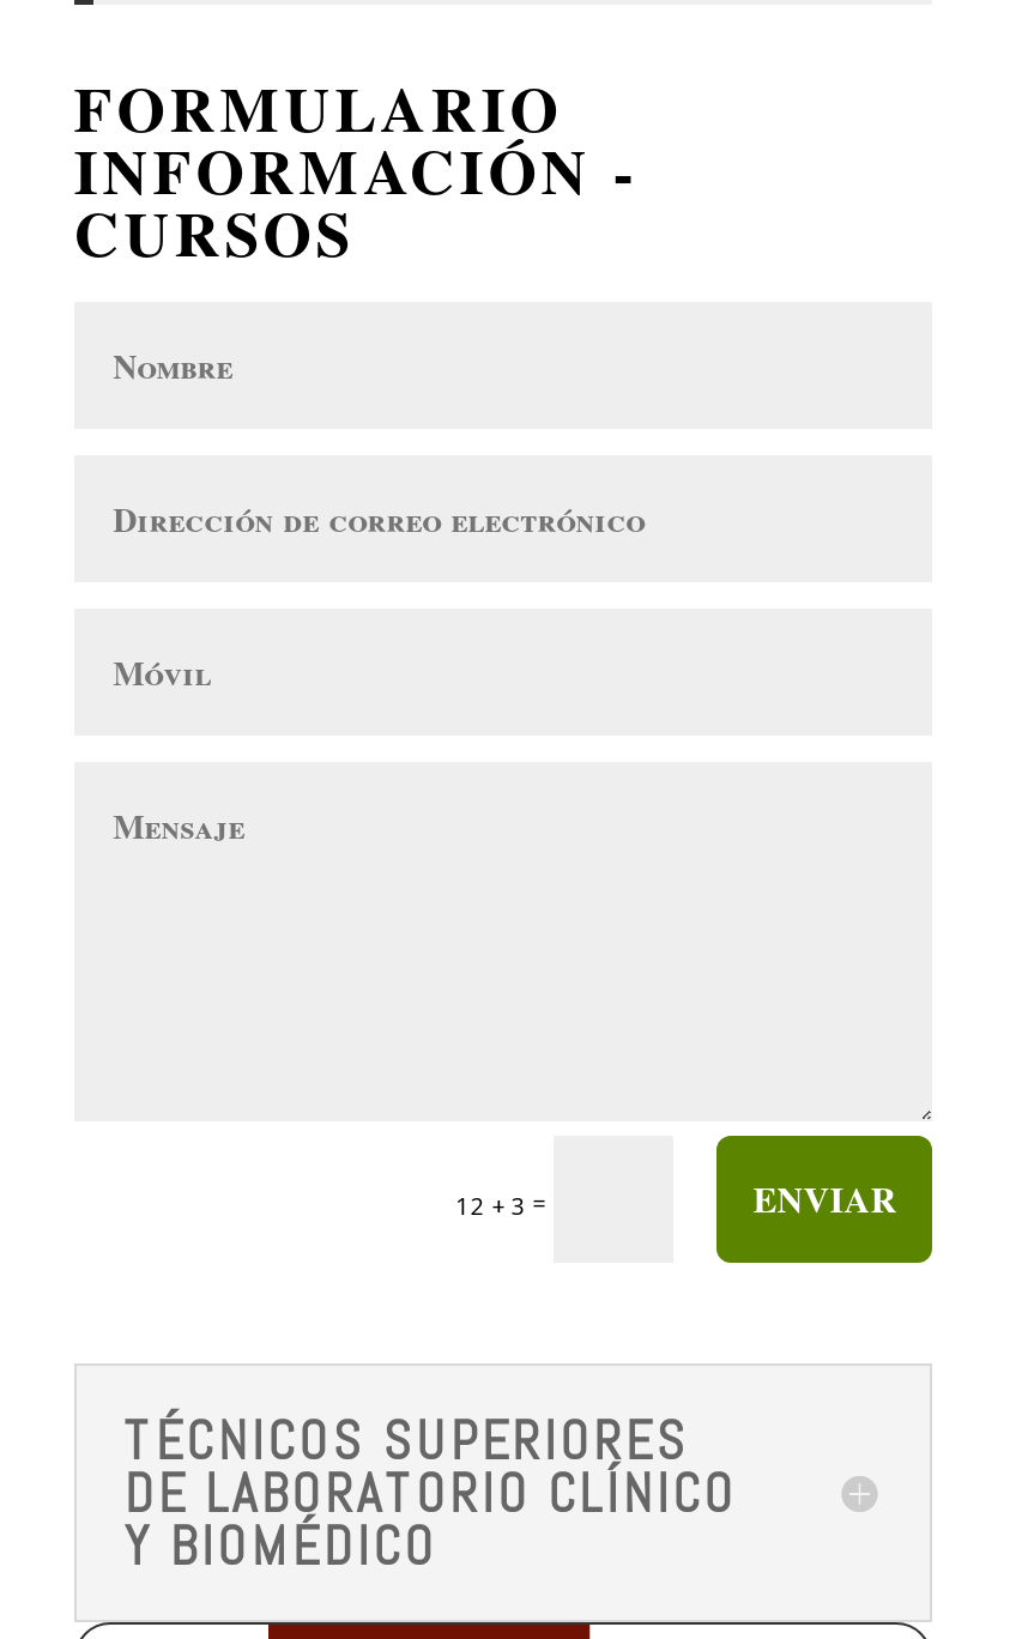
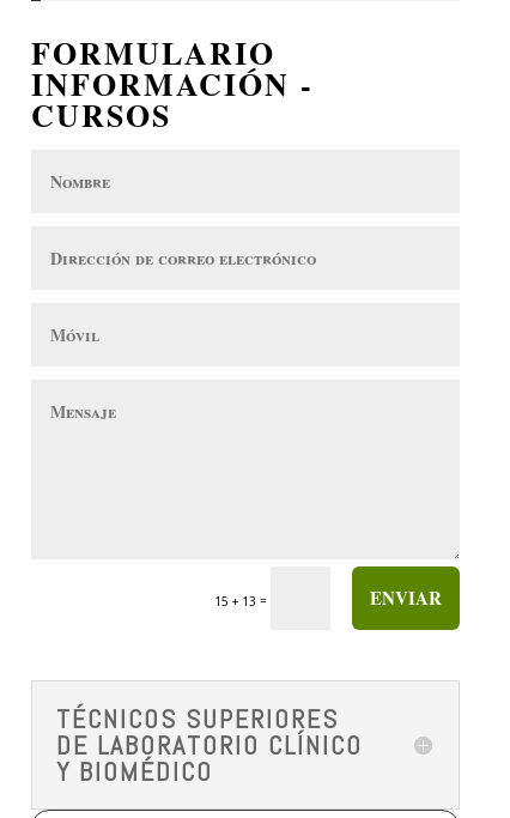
[456,1185,554,1221] 12 + 3 = -> [215,591,271,609] 15 + 13 =

